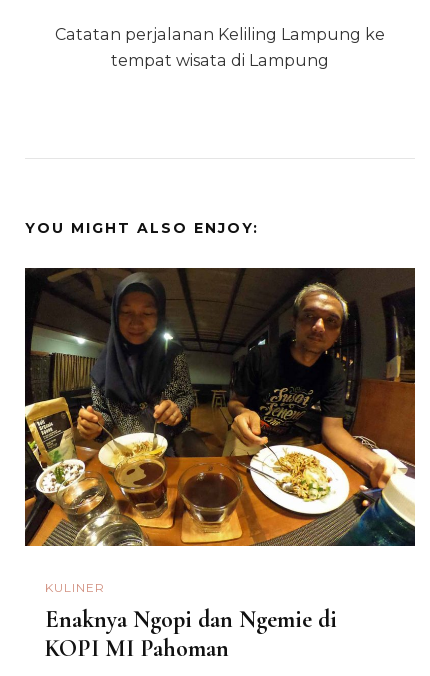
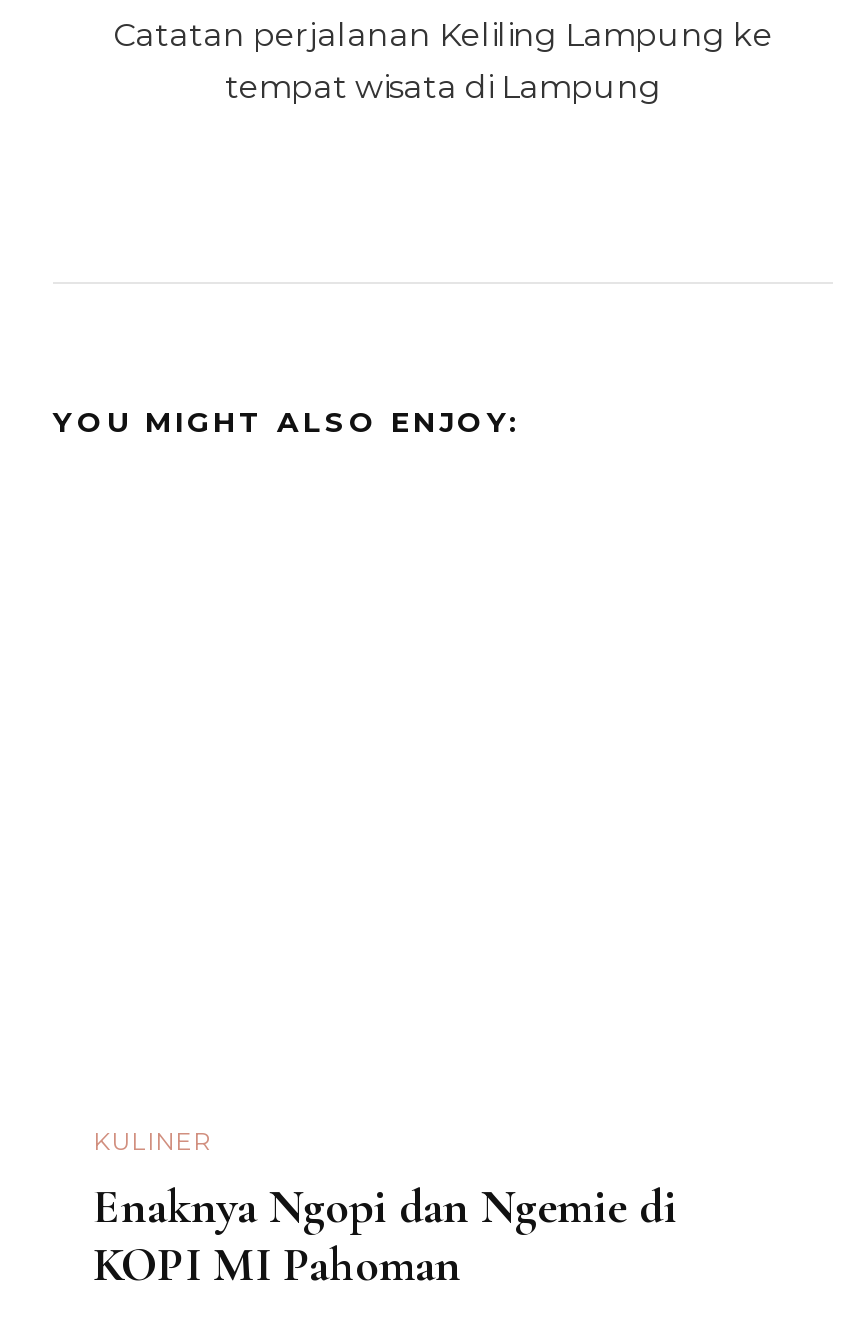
[24,267,416,547] [image] -> none

